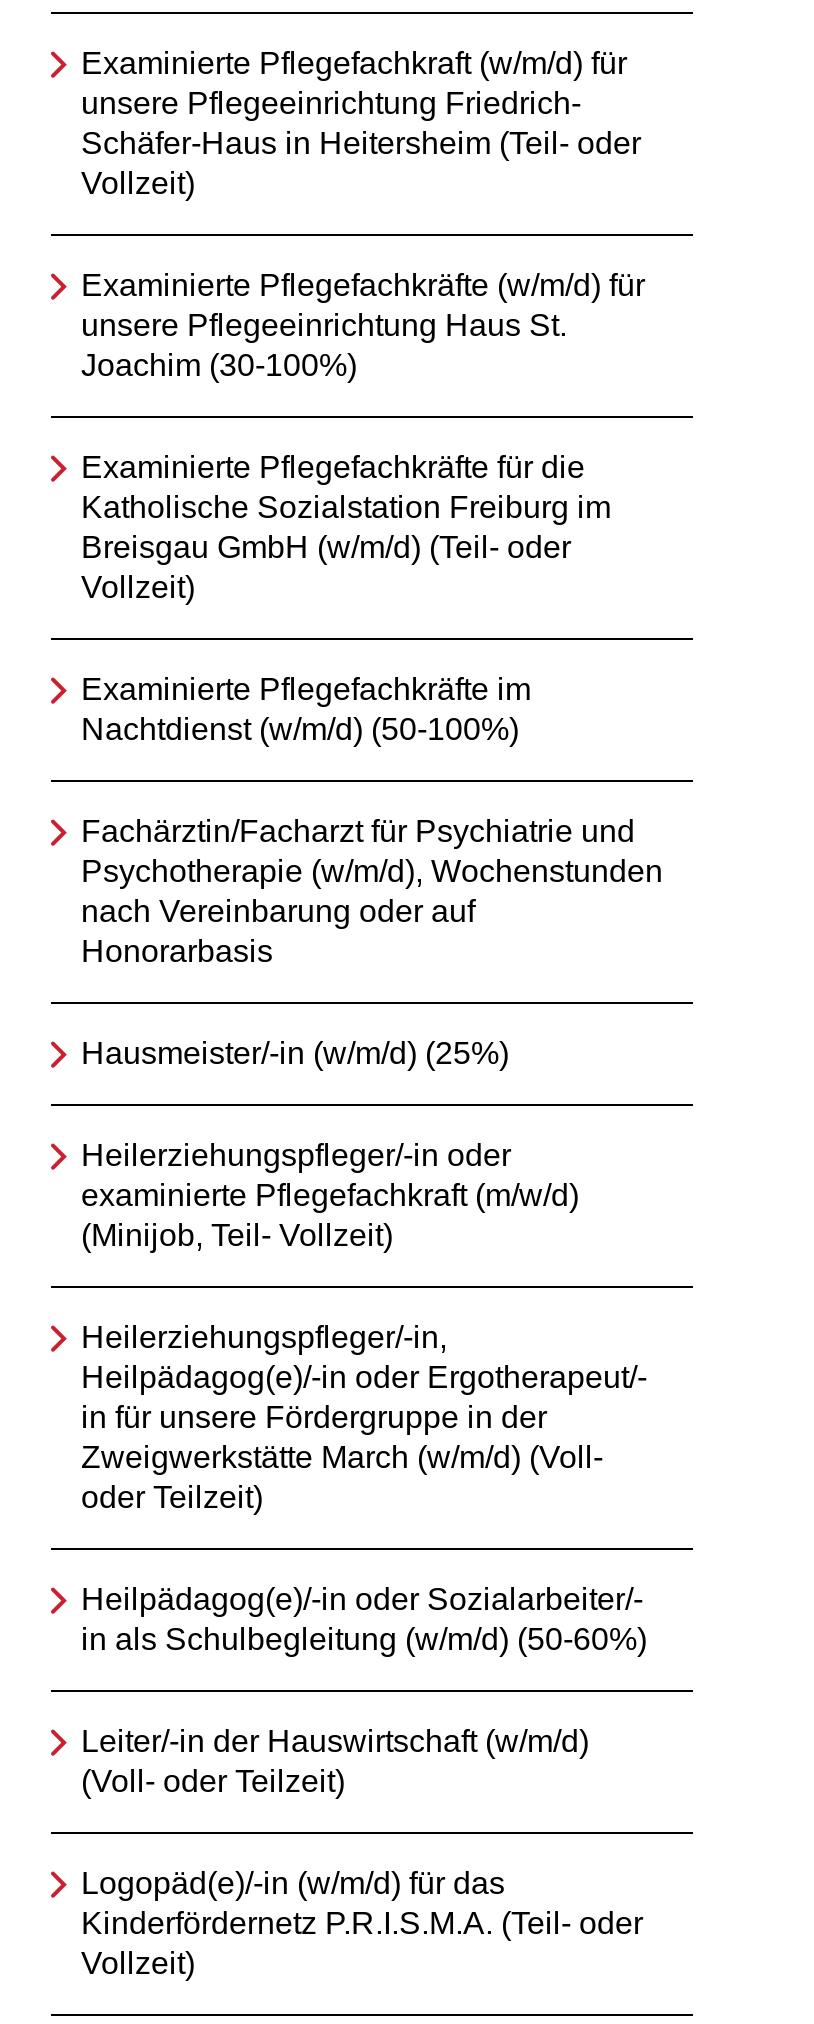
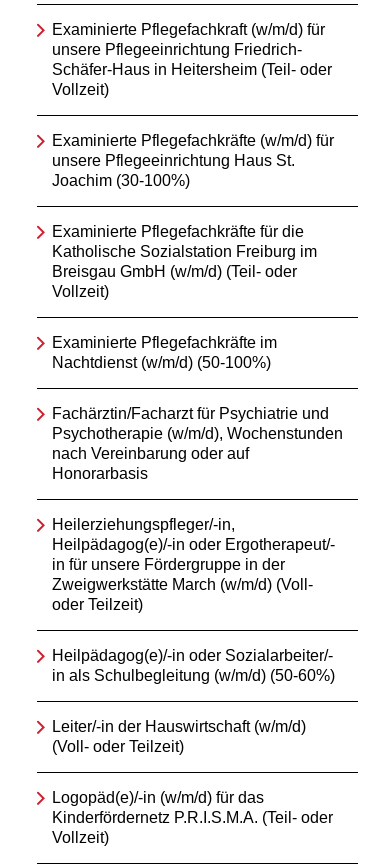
[81,1036,579,1252] Hausmeister/-in (w/m/d) (25%) | Heilerziehungspfleger/-in oder | examinierte Pflegefachkraft (m/w/d) | (Minijob, Teil- Vollzeit) -> none

